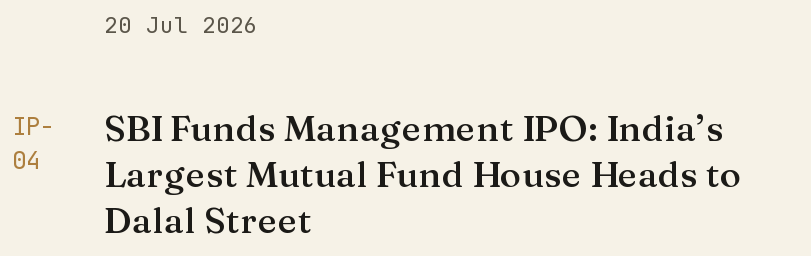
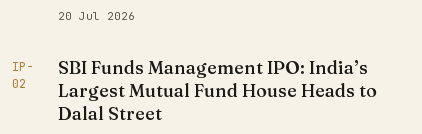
[12,145,742,197] 04 Largest Mutual Fund House Heads to -> [12,76,377,102] 02 Largest Mutual Fund House Heads to

